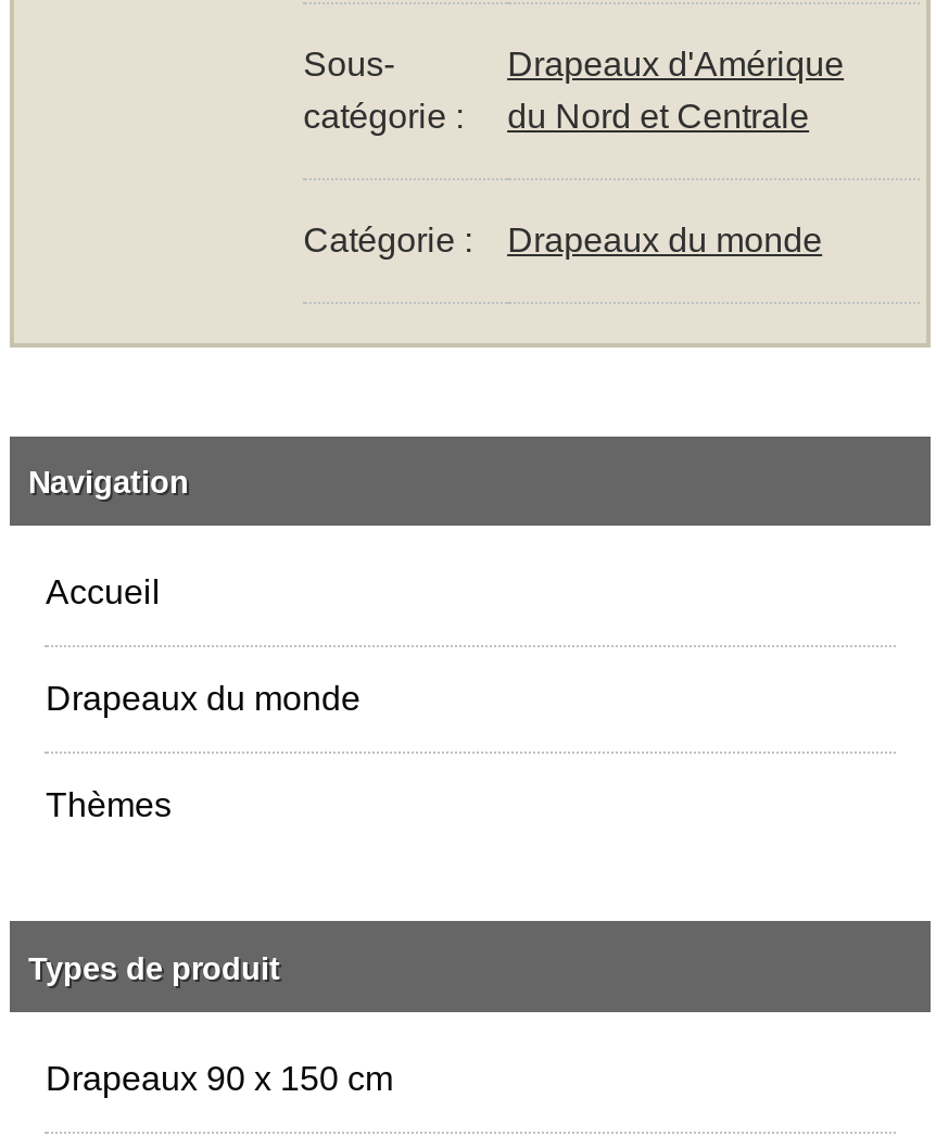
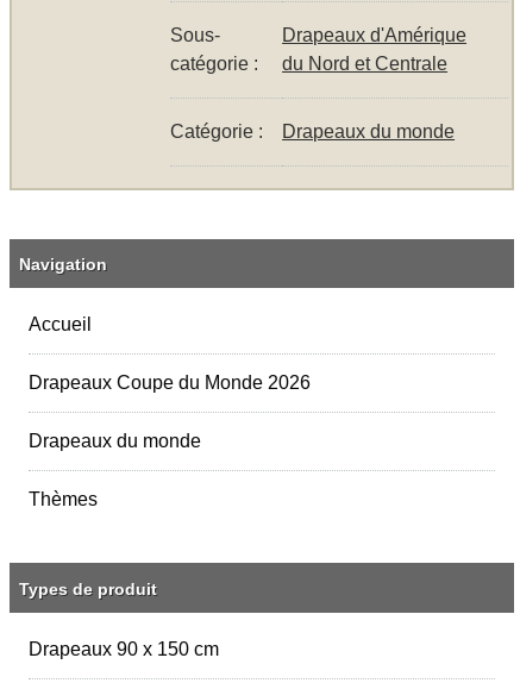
none -> [29,373,311,393] Drapeaux Coupe du Monde 2026

